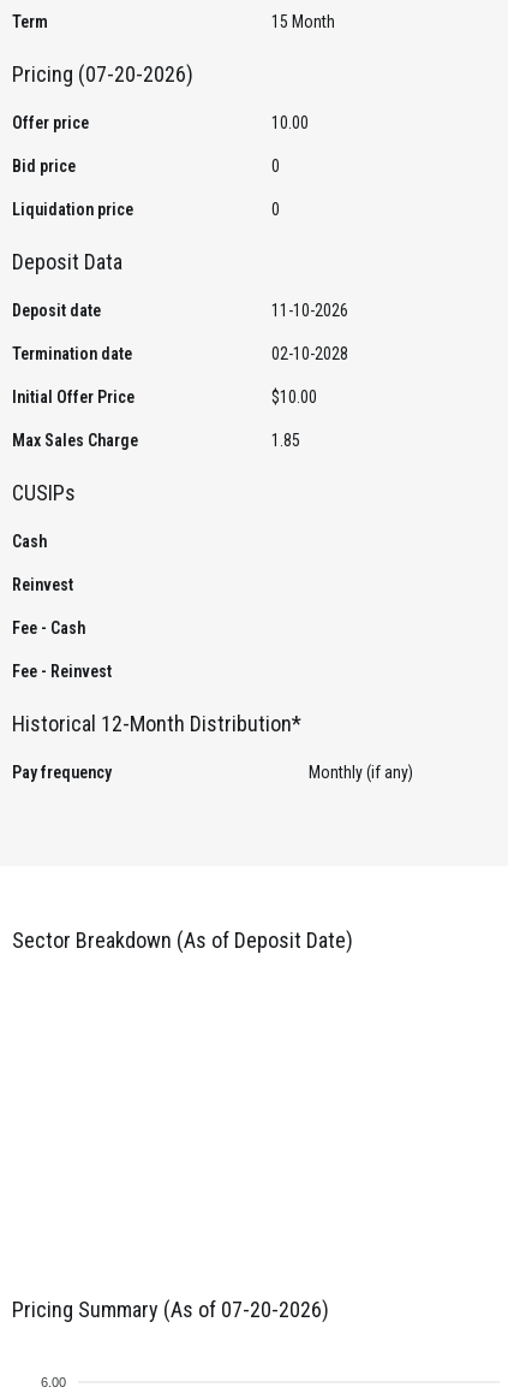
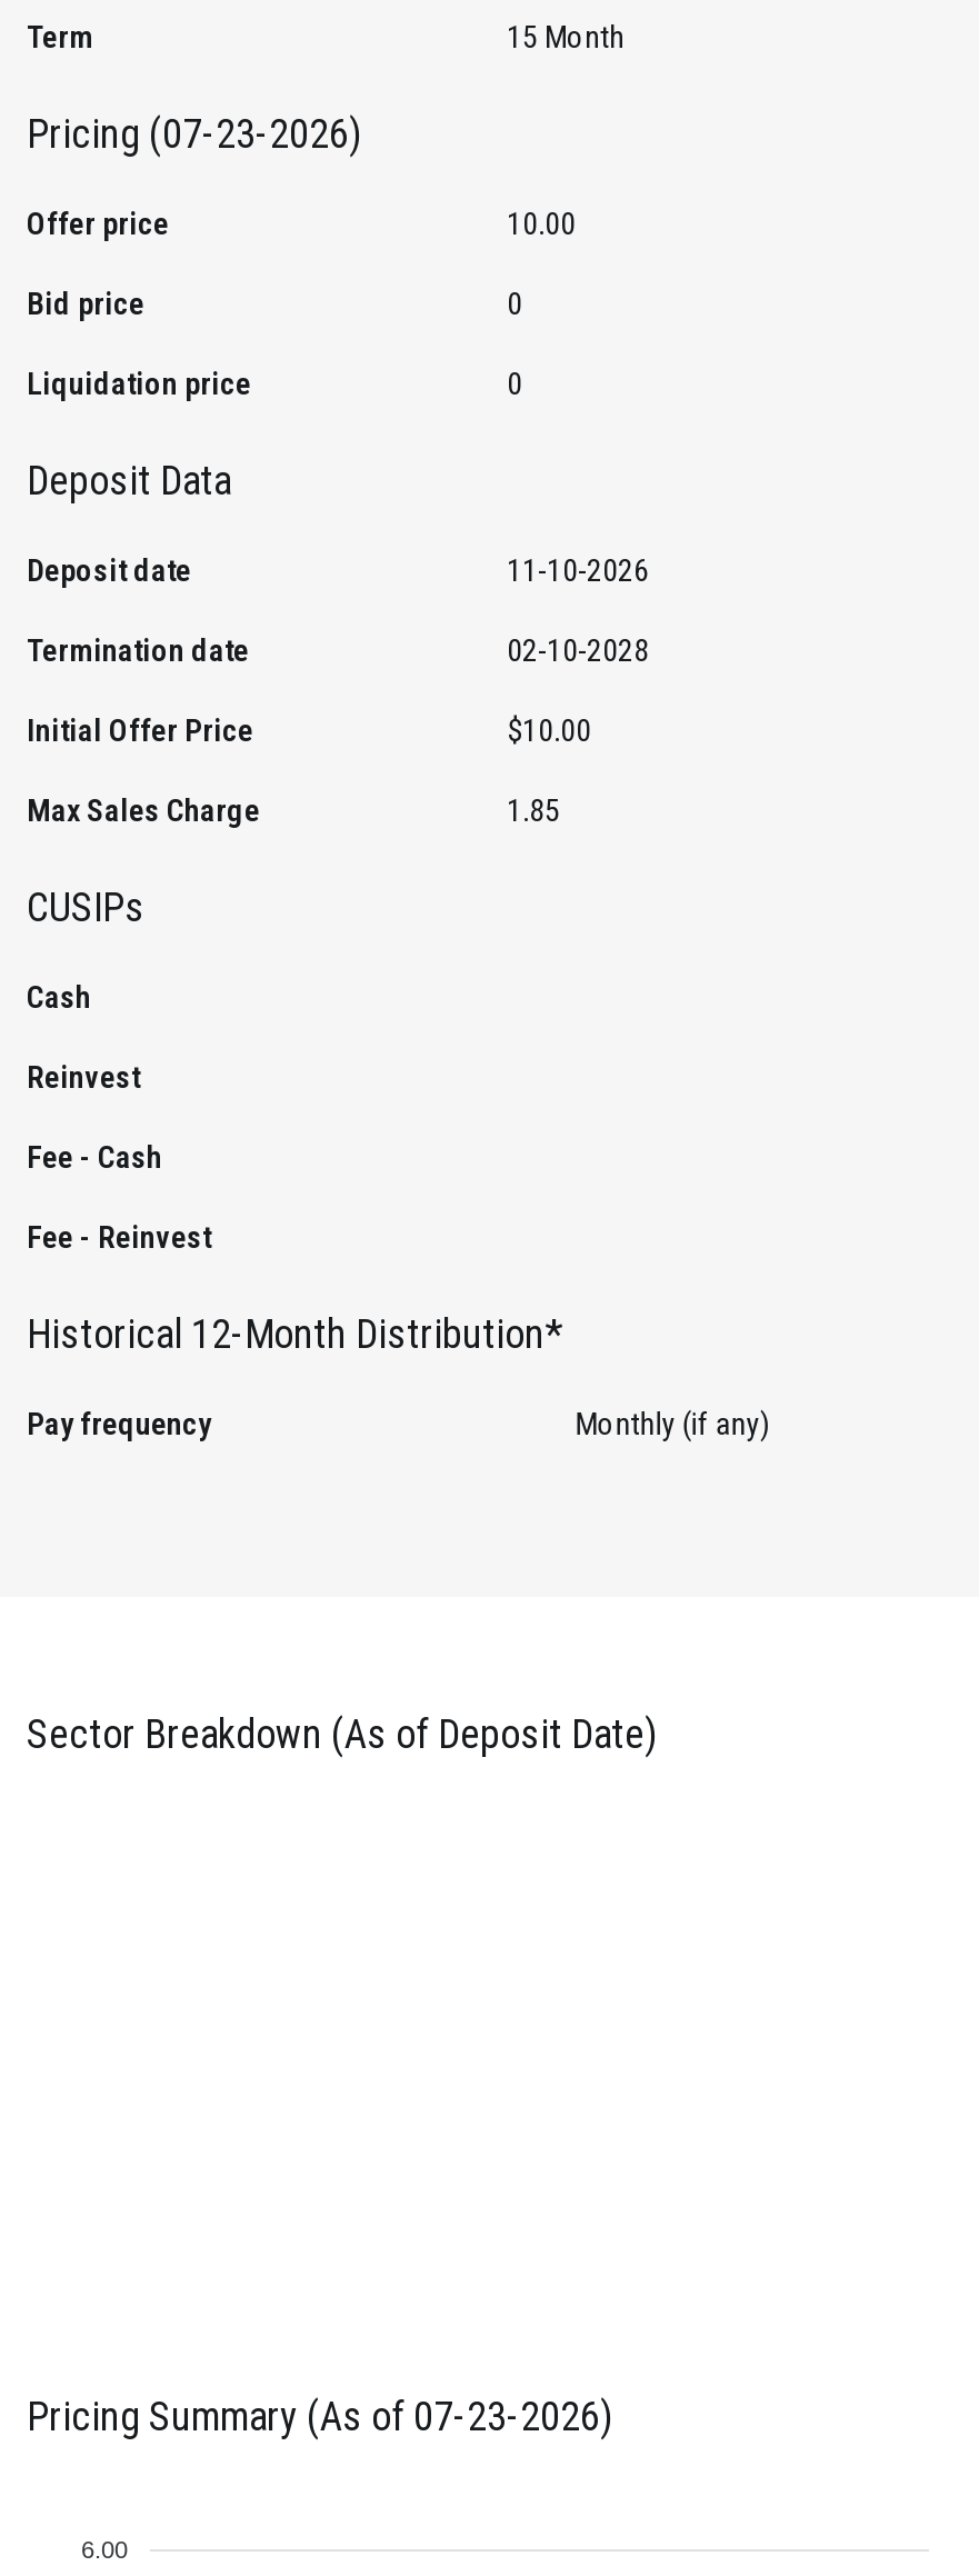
[12,61,193,87] Pricing (07-20-2026) -> [27,110,362,157] Pricing (07-23-2026)
[12,1296,329,1322] Pricing Summary (As of 07-20-2026) -> [27,2392,613,2439] Pricing Summary (As of 07-23-2026)

